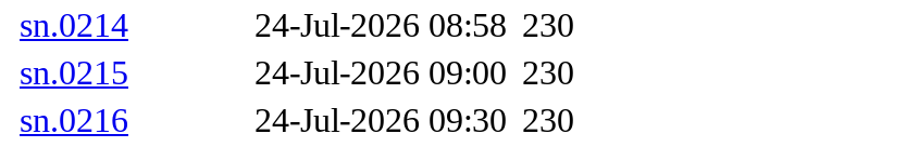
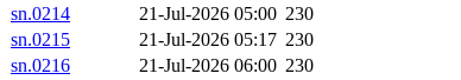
[254,7,574,44] 24-Jul-2026 08:58 230 -> [139,4,314,24] 21-Jul-2026 05:00 230
[254,55,574,92] 24-Jul-2026 09:00 230 -> [139,30,314,50] 21-Jul-2026 05:17 230
[254,102,574,139] 24-Jul-2026 09:30 230 -> [139,56,314,76] 21-Jul-2026 06:00 230

